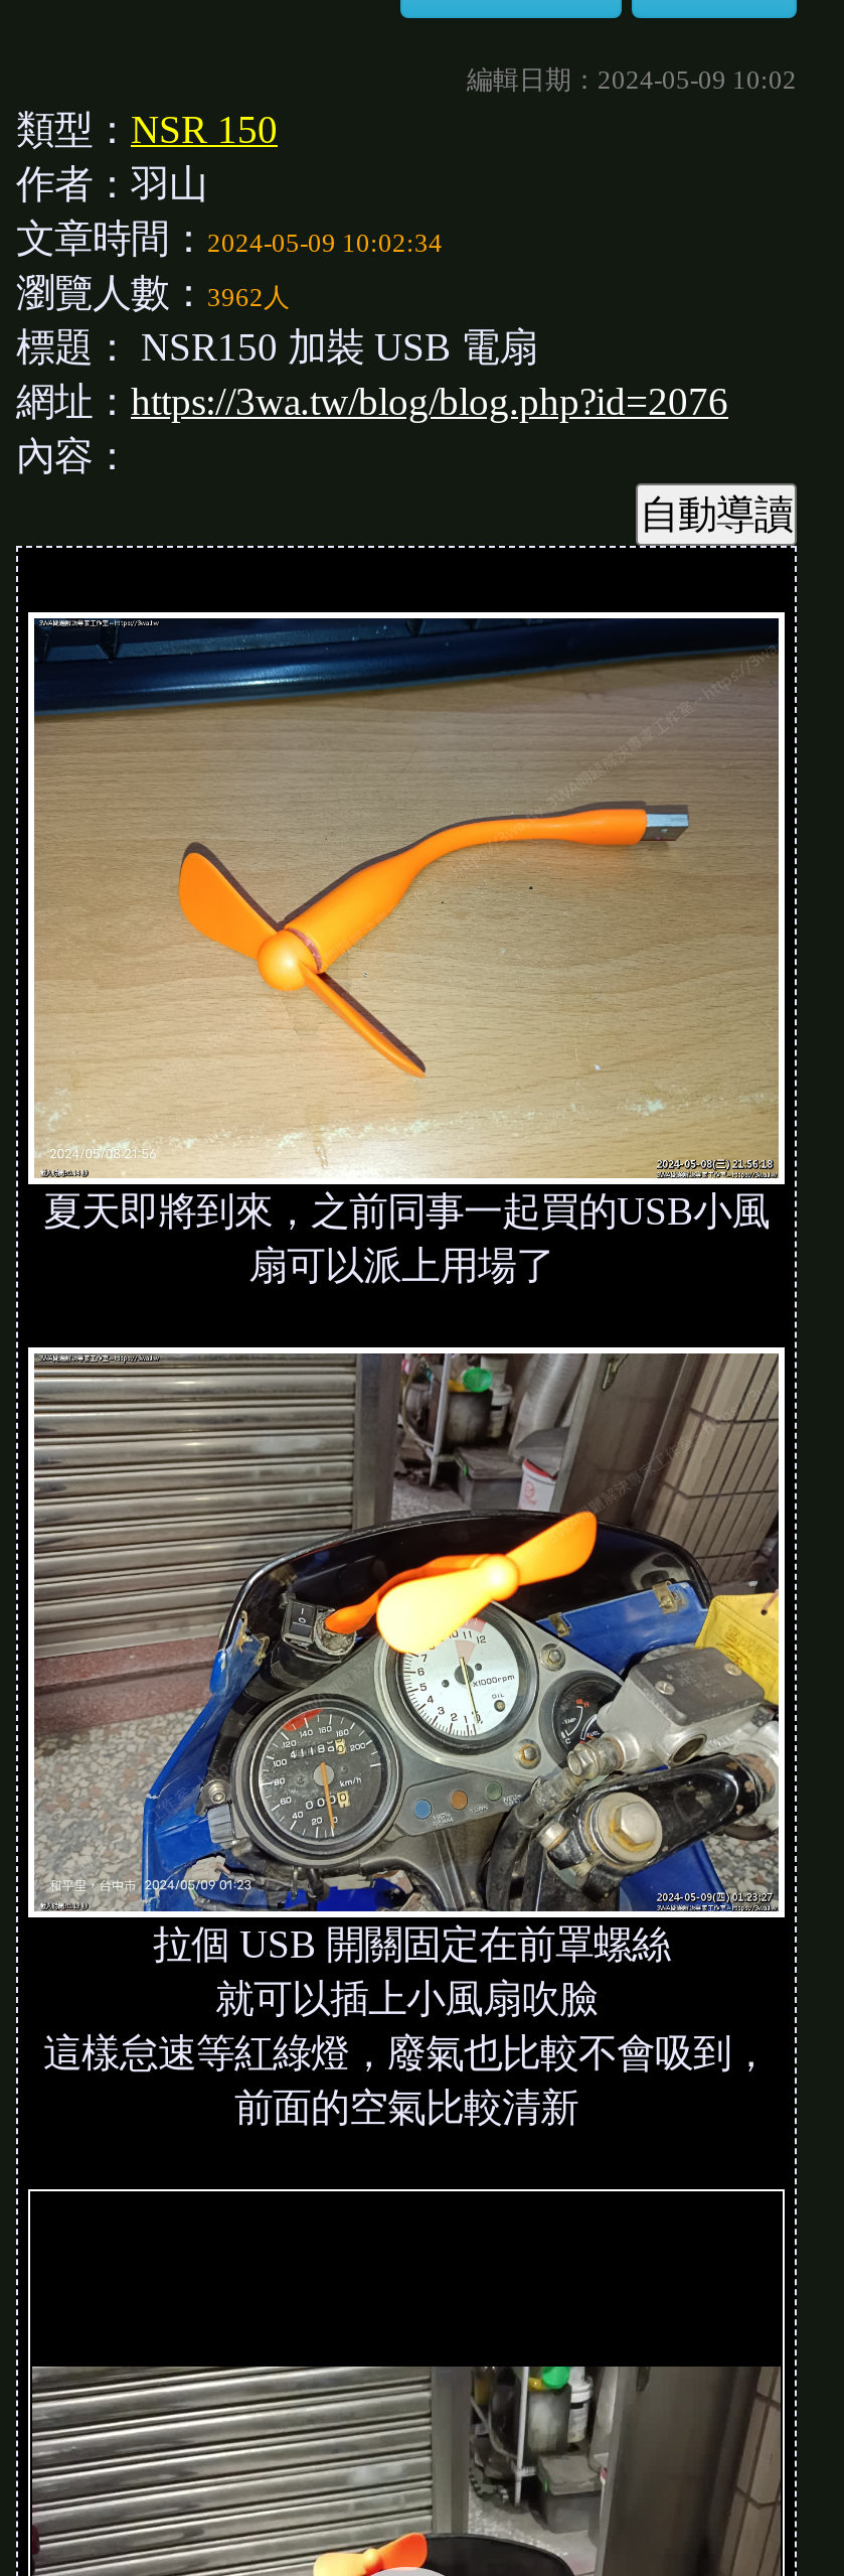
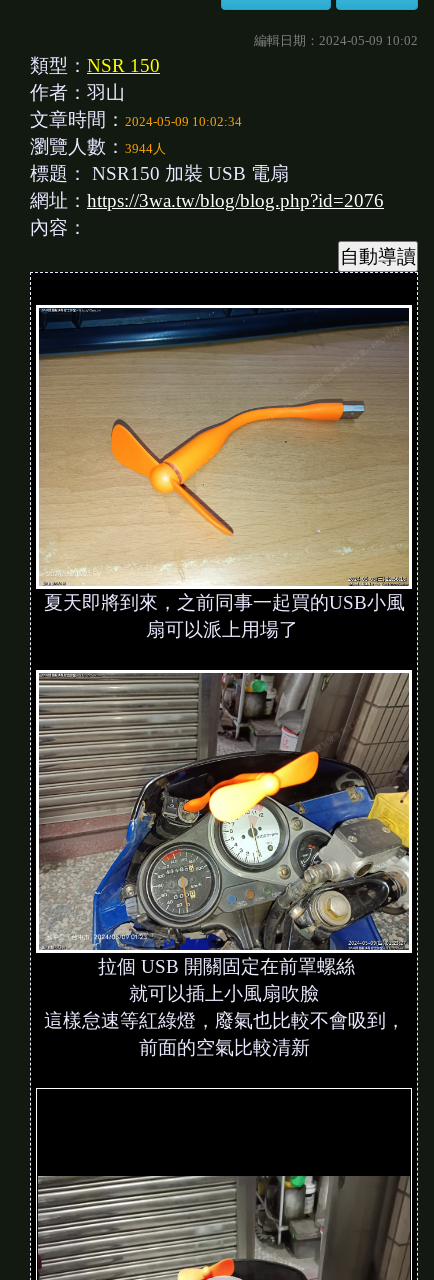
[16,272,290,314] 瀏覽人數：3962人 -> [30,136,166,157] 瀏覽人數：3944人

